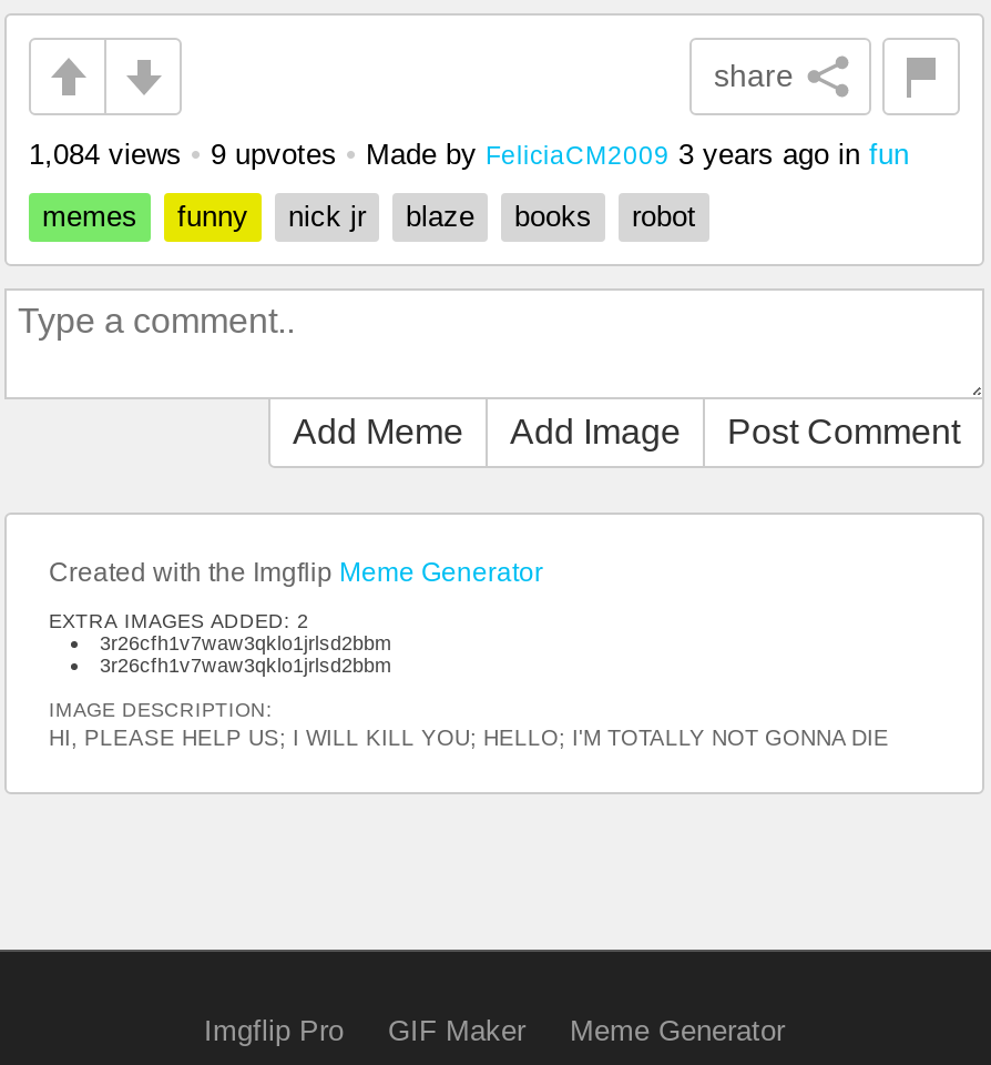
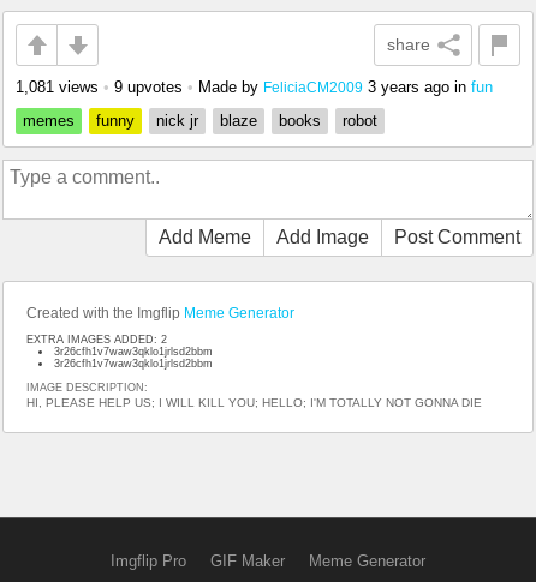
[29,138,909,171] 1,084 views • 9 upvotes • Made by FeliciaCM2009 3 years ago in fun -> [16,78,493,96] 1,081 views • 9 upvotes • Made by FeliciaCM2009 3 years ago in fun

